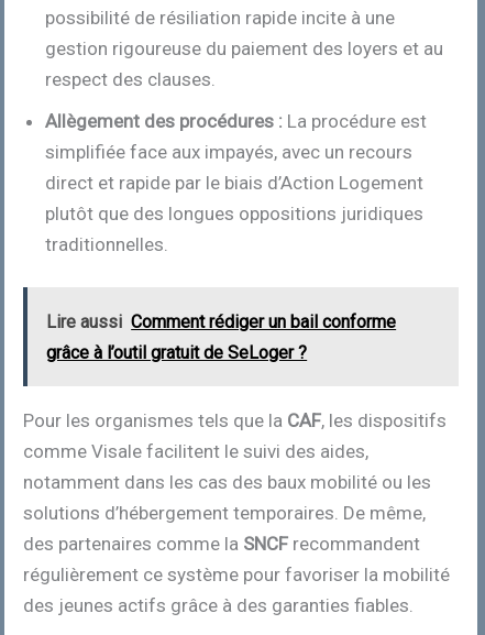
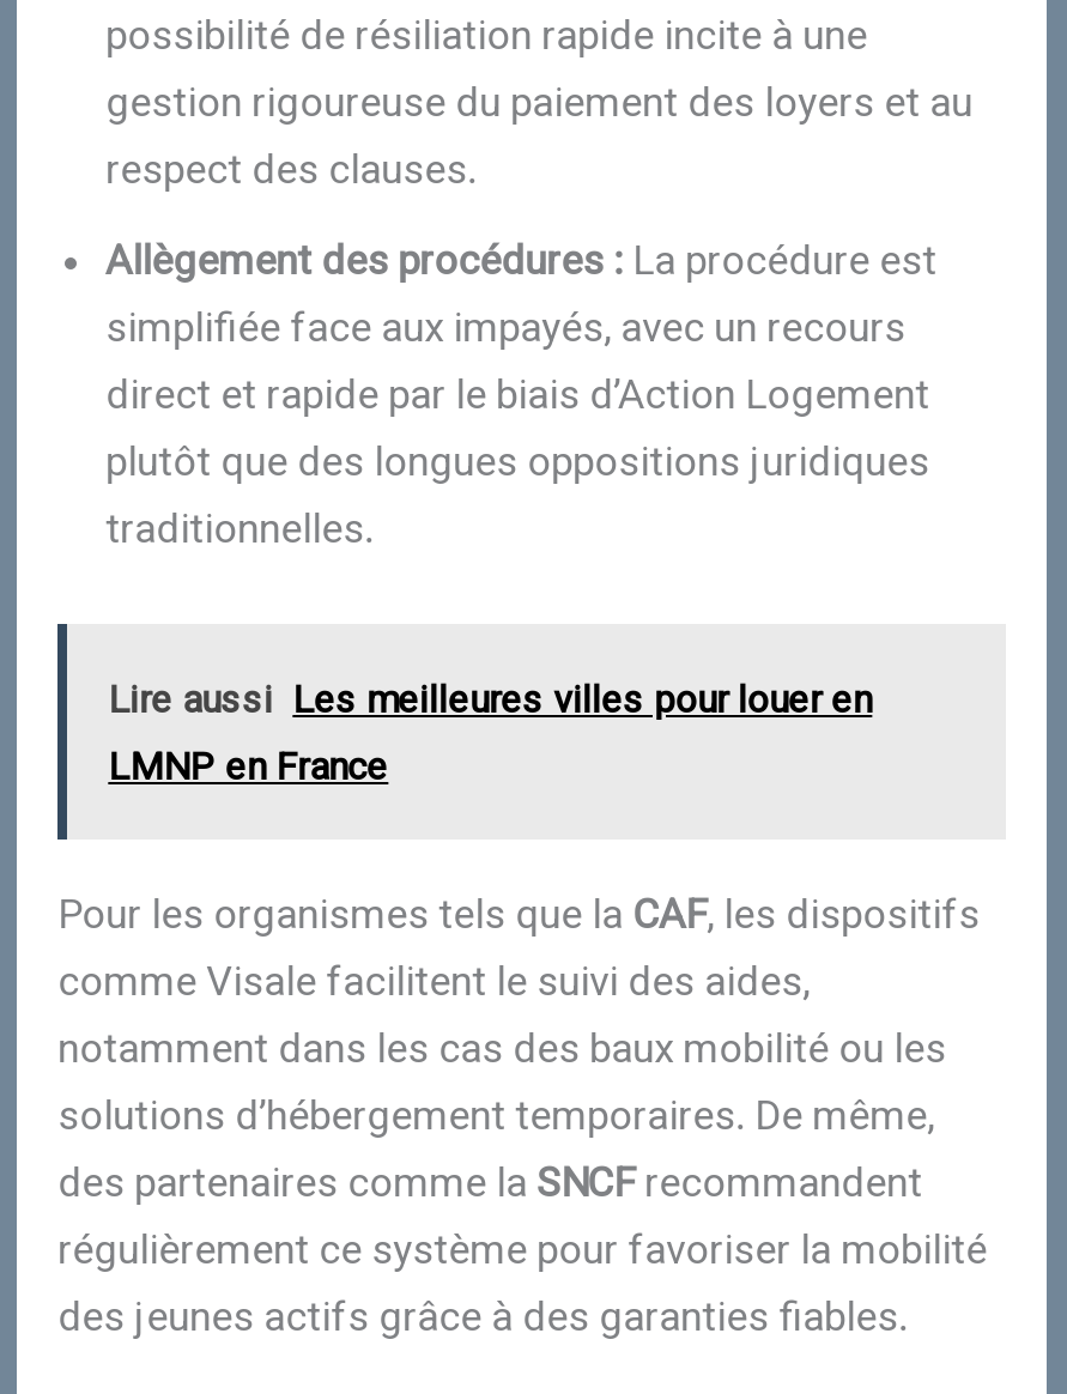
[46,311,396,332] Lire aussi Comment rédiger un bail conforme -> [108,677,872,722] Lire aussi Les meilleures villes pour louer en
[46,342,307,363] grâce à l’outil gratuit de SeLoger ? -> [108,744,388,789] LMNP en France

